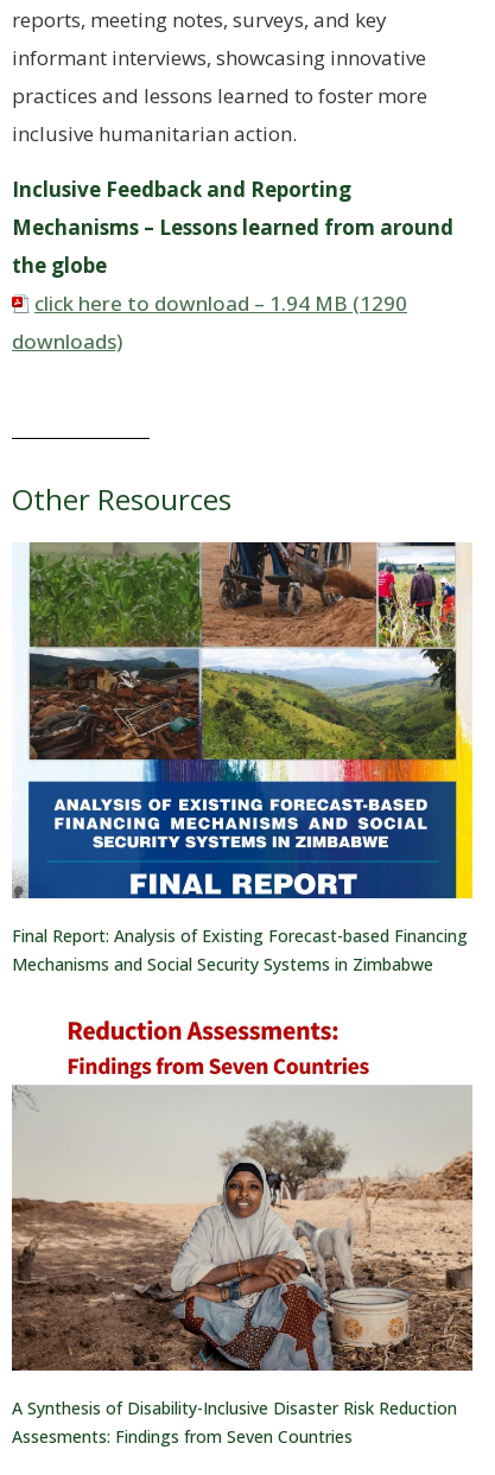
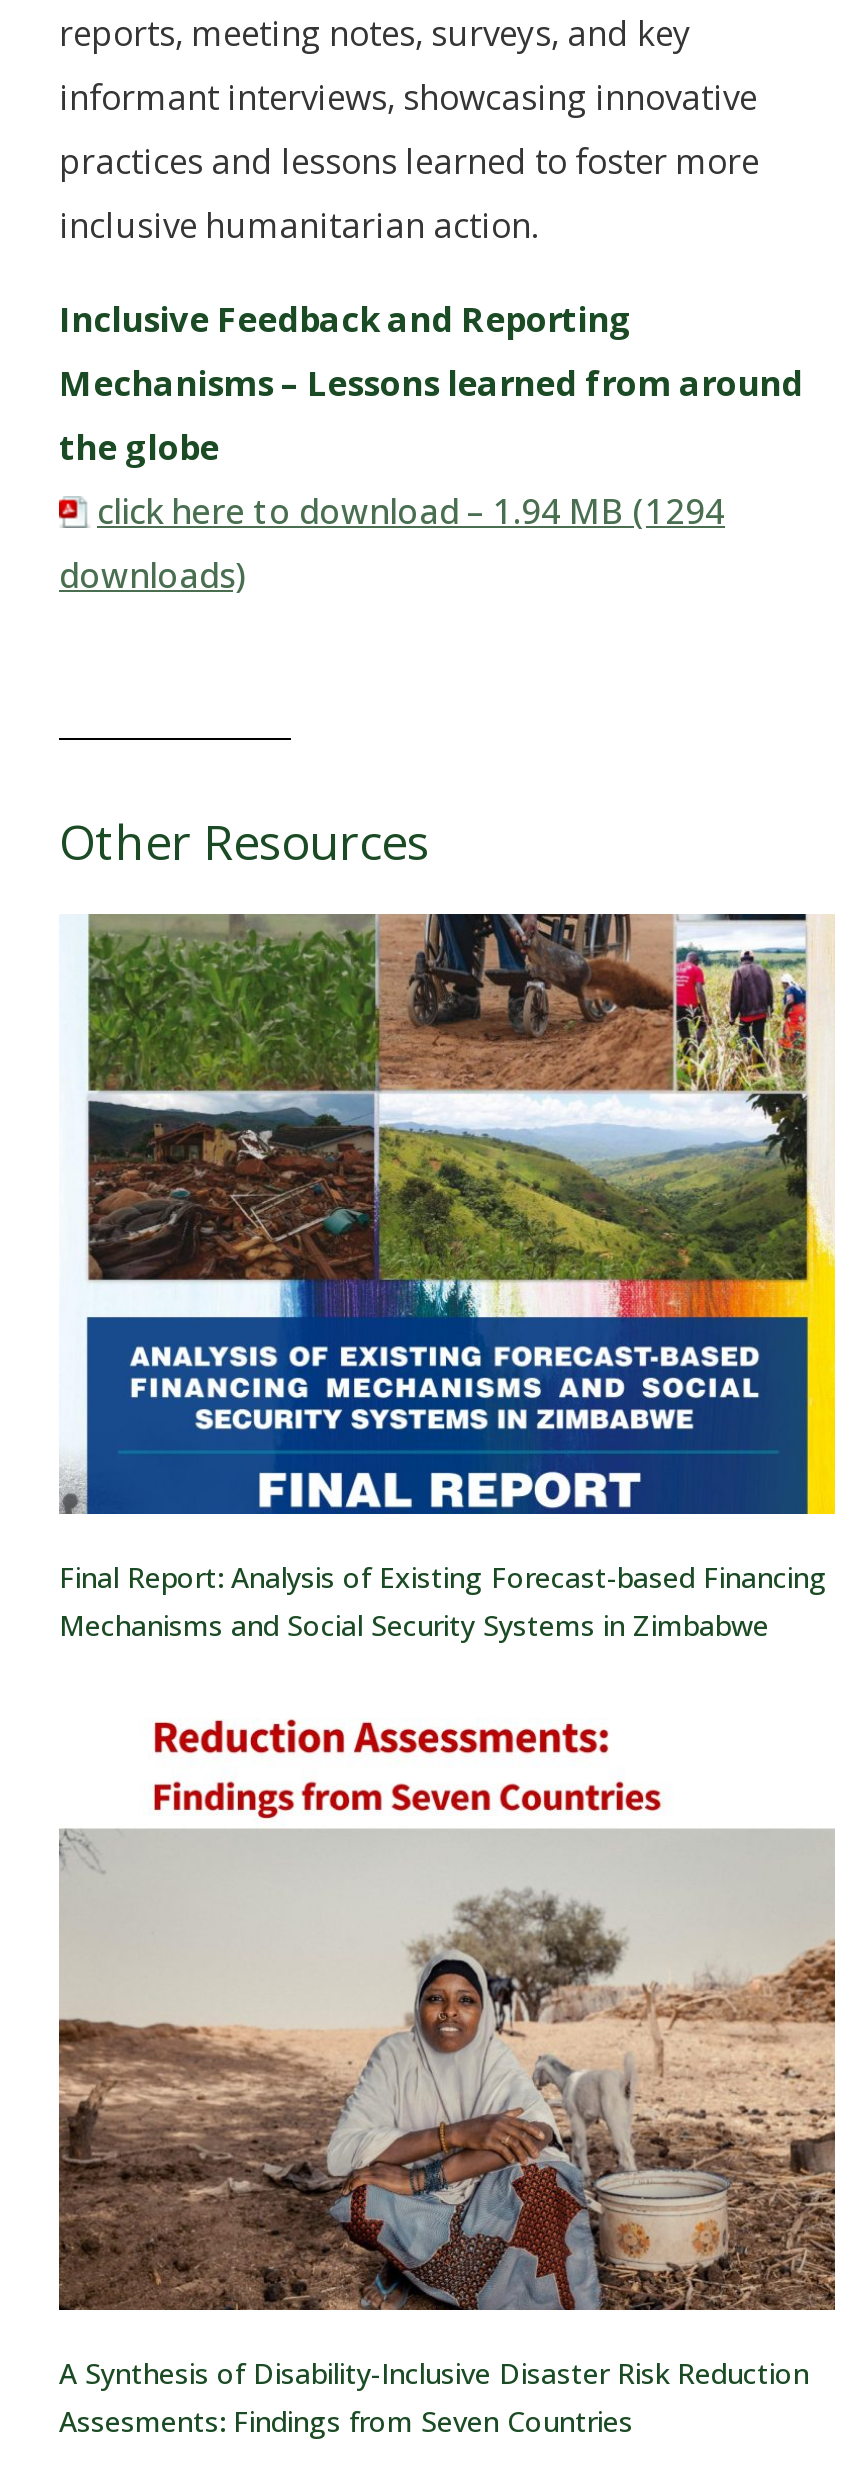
[34,289,407,317] click here to download – 1.94 MB (1290 -> [97,488,725,534] click here to download – 1.94 MB (1294

